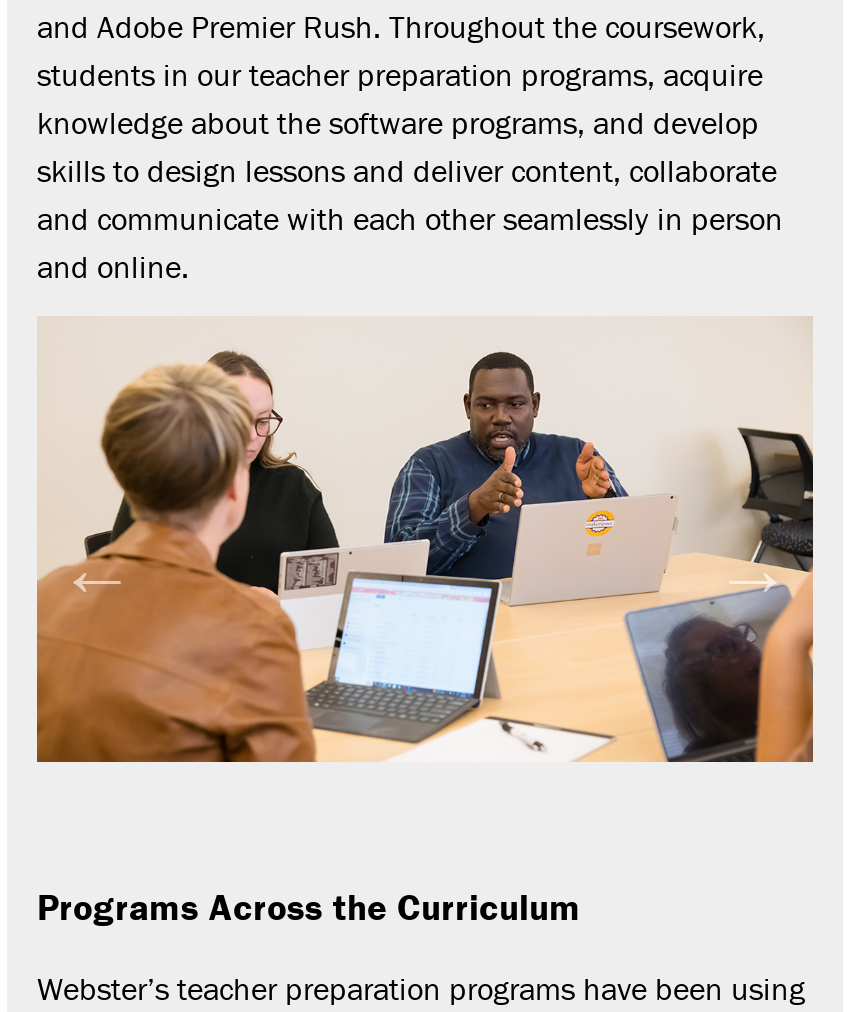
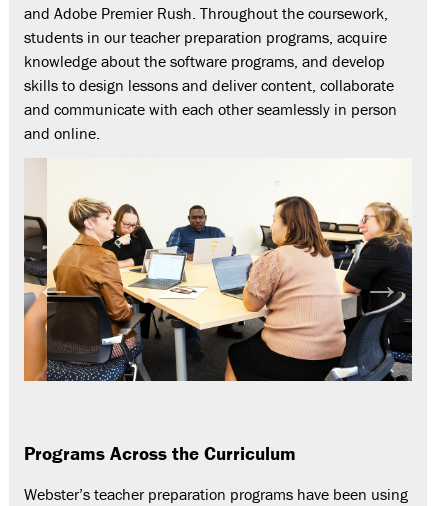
[37,318,815,764] [image] -> [23,160,413,382] [image]

